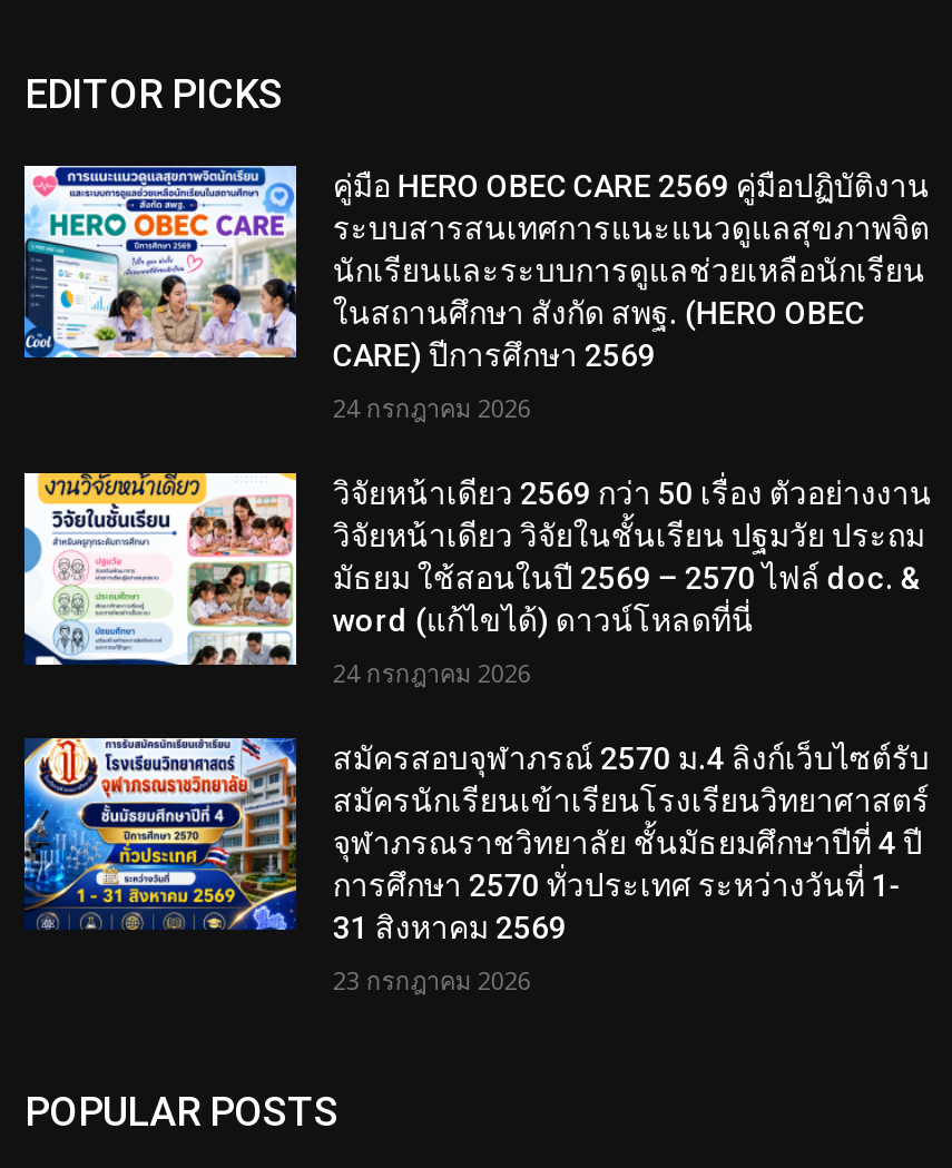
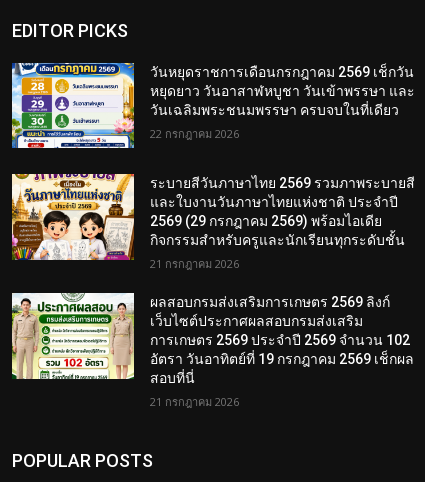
[22,165,930,374] [image] | คู่มือ HERO OBEC CARE 2569 คู่มือปฏิบัติงาน | ระบบสารสนเทศการแนะแนวดูแลสุขภาพจิต | นักเรียนและระบบการดูแลช่วยเหลือนักเรียน | ในสถานศึกษา สังกัด สพฐ. (HERO OBEC | CARE) ปีการศึกษา 2569 -> [11,62,415,149] [image] | วันหยุดราชการเดือนกรกฎาคม 2569 เช็กวัน | หยุดยาว วันอาสาฬหบูชา วันเข้าพรรษา และ | วันเฉลิมพระชนมพรรษา ครบจบในที่เดียว
[333,391,531,425] 24 กรกฎาคม 2026 -> [150,126,239,141] 22 กรกฎาคม 2026
[22,472,932,668] [image] | วิจัยหน้าเดียว 2569 กว่า 50 เรื่อง ตัวอย่างงาน | วิจัยหน้าเดียว วิจัยในชั้นเรียน ปฐมวัย ประถม | มัธยม ใช้สอนในปี 2569 – 2570 ไฟล์ doc. & | word (แก้ไขได้) ดาวน์โหลดที่นี่ -> [11,173,415,261] [image] | ระบายสีวันภาษาไทย 2569 รวมภาพระบายสี | และใบงานวันภาษาไทยแห่งชาติ ประจำปี | 2569 (29 กรกฎาคม 2569) พร้อมไอเดีย | กิจกรรมสำหรับครูและนักเรียนทุกระดับชั้น
[333,656,531,690] 24 กรกฎาคม 2026 -> [150,256,239,271] 21 กรกฎาคม 2026
[22,737,930,946] [image] | สมัครสอบจุฬาภรณ์ 2570 ม.4 ลิงก์เว็บไซต์รับ | สมัครนักเรียนเข้าเรียนโรงเรียนวิทยาศาสตร์ | จุฬาภรณราชวิทยาลัย ชั้นมัธยมศึกษาปีที่ 4 ปี | การศึกษา 2570 ทั่วประเทศ ระหว่างวันที่ 1- | 31 สิงหาคม 2569 -> [11,292,414,386] [image] | ผลสอบกรมส่งเสริมการเกษตร 2569 ลิงก์ | เว็บไซต์ประกาศผลสอบกรมส่งเสริม | การเกษตร 2569 ประจำปี 2569 จำนวน 102 | อัตรา วันอาทิตย์ที่ 19 กรกฎาคม 2569 เช็กผล | สอบที่นี่
[333,964,531,997] 23 กรกฎาคม 2026 -> [150,394,239,409] 21 กรกฎาคม 2026

